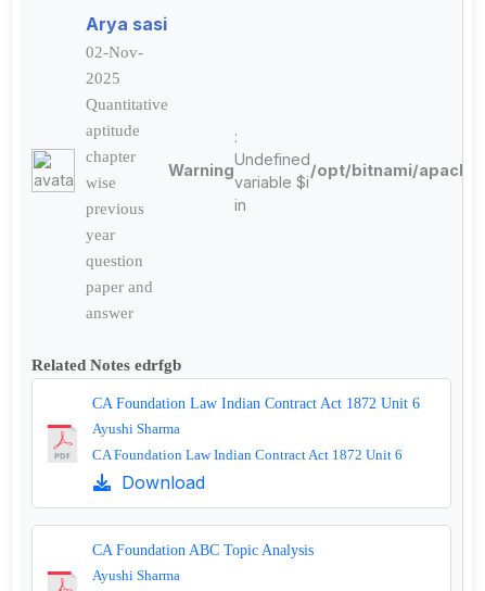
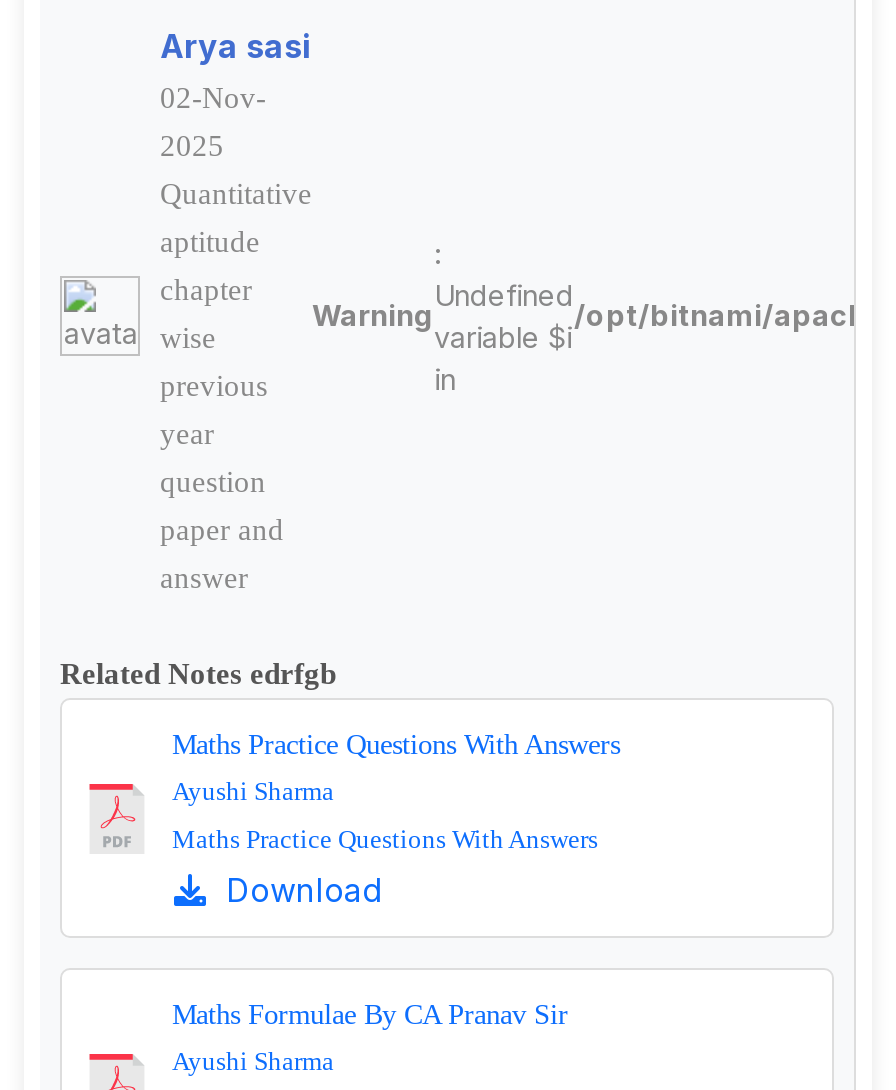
[92,394,420,412] CA Foundation Law Indian Contract Act 1872 Unit 6 -> [172,728,620,760] Maths Practice Questions With Answers
[92,447,403,463] CA Foundation Law Indian Contract Act 1872 Unit 6 -> [172,824,598,854] Maths Practice Questions With Answers
[92,541,314,558] CA Foundation ABC Topic Analysis -> [172,998,568,1030] Maths Formulae By CA Pranav Sir

